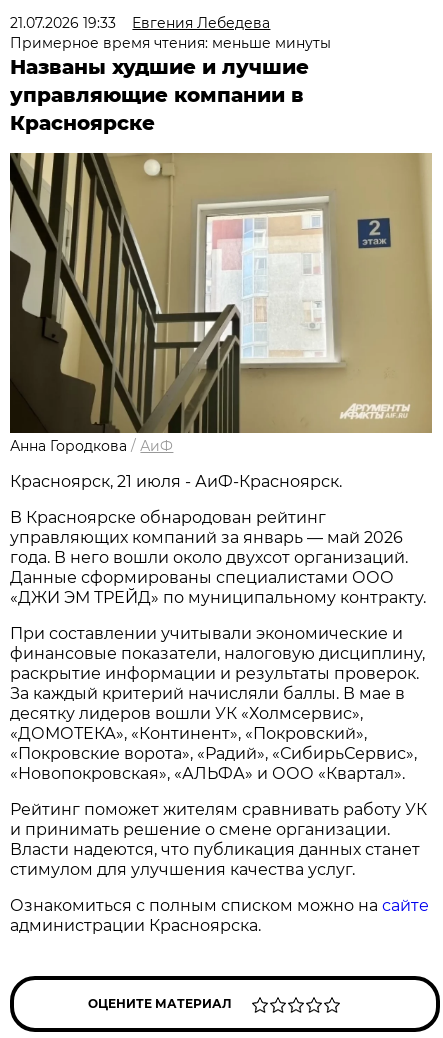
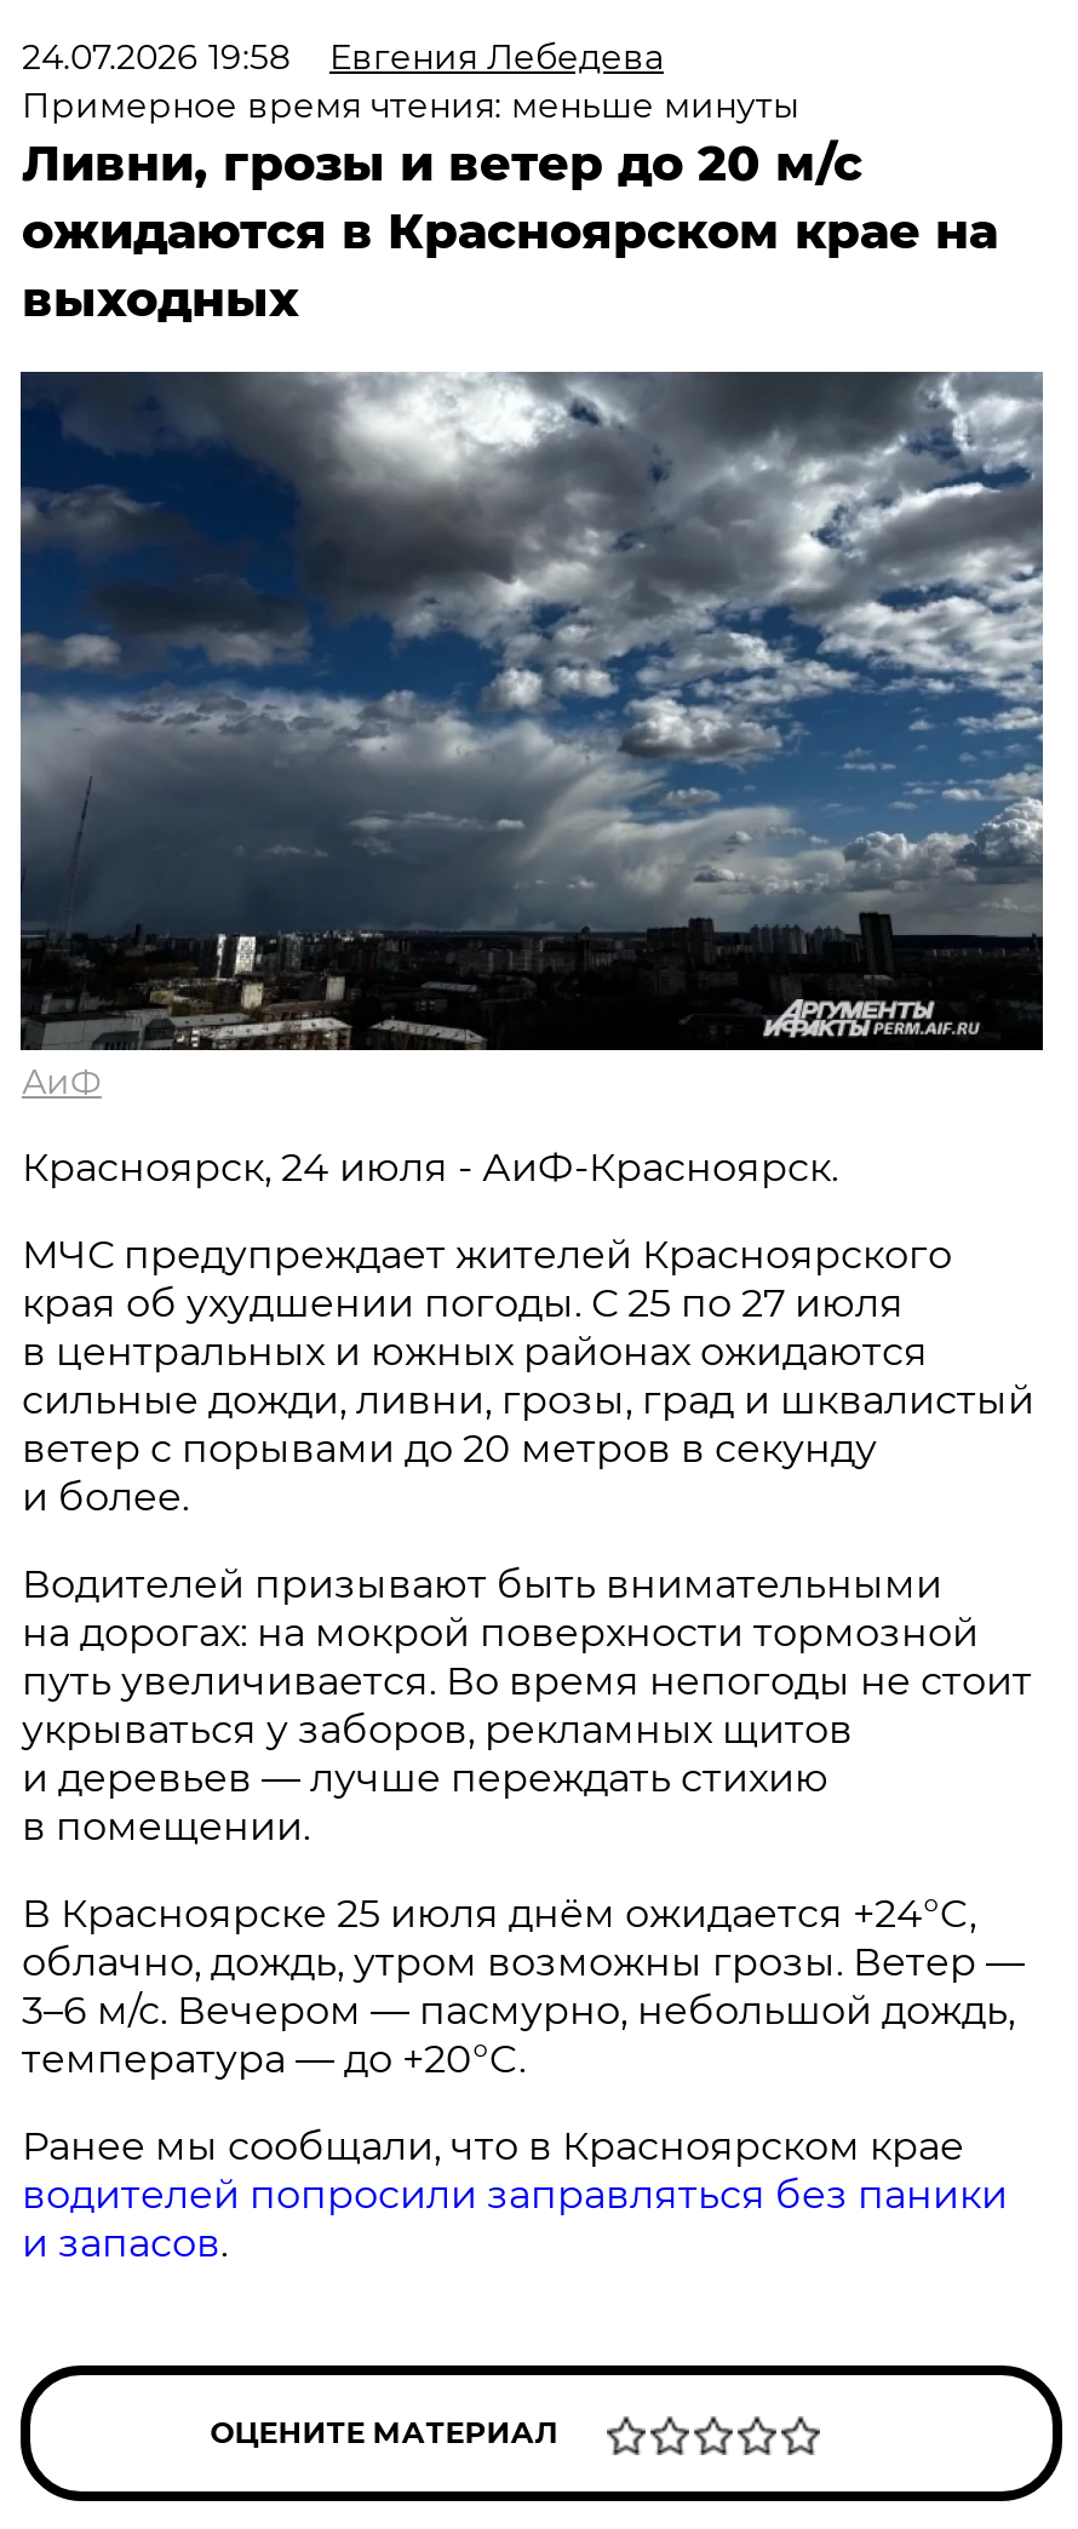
[10,14,270,32] 21.07.2026 19:33 Евгения Лебедева -> [22,35,664,78] 24.07.2026 19:58 Евгения Лебедева
[10,55,309,135] Названы худшие и лучшие | управляющие компании в | Красноярске -> [22,134,998,328] Ливни, грозы и ветер до 20 м/с | ожидаются в Красноярском крае на | выходных
[9,152,433,455] [image] | Анна Городкова / АиФ -> [18,369,1045,1103] [image] | АиФ
[10,472,342,491] Красноярск, 21 июля - АиФ-Красноярск. -> [22,1144,838,1190] Красноярск, 24 июля - АиФ-Красноярск.
[10,508,426,607] В Красноярске обнародован рейтинг | управляющих компаний за январь — май 2026 | года. В него вошли около двухсот организаций. | Данные сформированы специалистами ООО | «ДЖИ ЭМ ТРЕЙД» по муниципальному контракту. -> [22,1232,1034,1520] МЧС предупреждает жителей Красноярского | края об ухудшении погоды. С 25 по 27 июля | в центральных и южных районах ожидаются | сильные дожди, ливни, грозы, град и шквалистый | ветер с порывами до 20 метров в секунду | и более.
[10,624,425,783] При составлении учитывали экономические и | финансовые показатели, налоговую дисциплину, | раскрытие информации и результаты проверок. | За каждый критерий начисляли баллы. В мае в | десятку лидеров вошли УК «Холмсервис», | «ДОМОТЕКА», «Континент», «Покровский», | «Покровские ворота», «Радий», «СибирьСервис», | «Новопокровская», «АЛЬФА» и ООО «Квартал». -> [22,1561,1032,1849] Водителей призывают быть внимательными | на дорогах: на мокрой поверхности тормозной | путь увеличивается. Во время непогоды не стоит | укрываться у заборов, рекламных щитов | и деревьев — лучше переждать стихию | в помещении.
[10,800,427,879] Рейтинг поможет жителям сравнивать работу УК | и принимать решение о смене организации. | Власти надеются, что публикация данных станет | стимулом для улучшения качества услуг. -> [22,1890,1024,2082] В Красноярске 25 июля днём ожидается +24°C, | облачно, дождь, утром возможны грозы. Ветер — | 3–6 м/с. Вечером — пасмурно, небольшой дождь, | температура — до +20°C.
[10,896,429,935] Ознакомиться с полным списком можно на сайте | администрации Красноярска. -> [22,2123,1008,2266] Ранее мы сообщали, что в Красноярском крае | водителей попросили заправляться без паники | и запасов.

